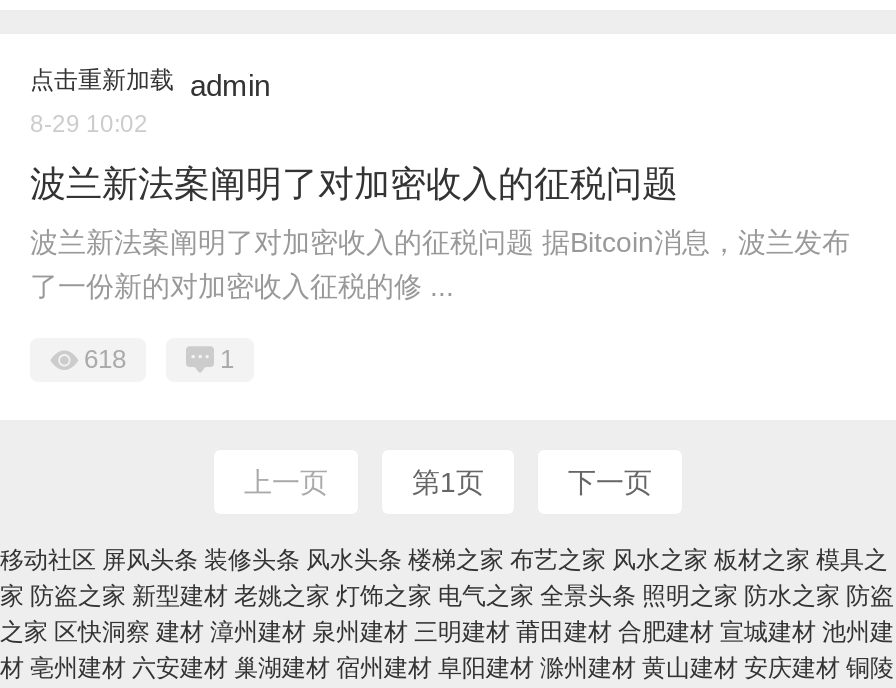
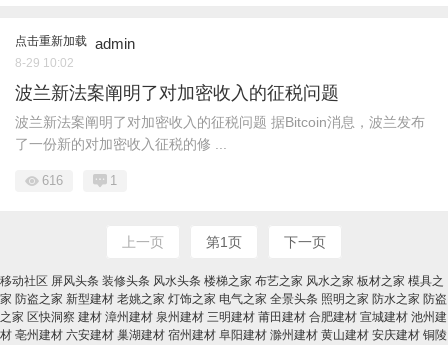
[84,344,126,374] 618 -> [42,173,63,188] 616

